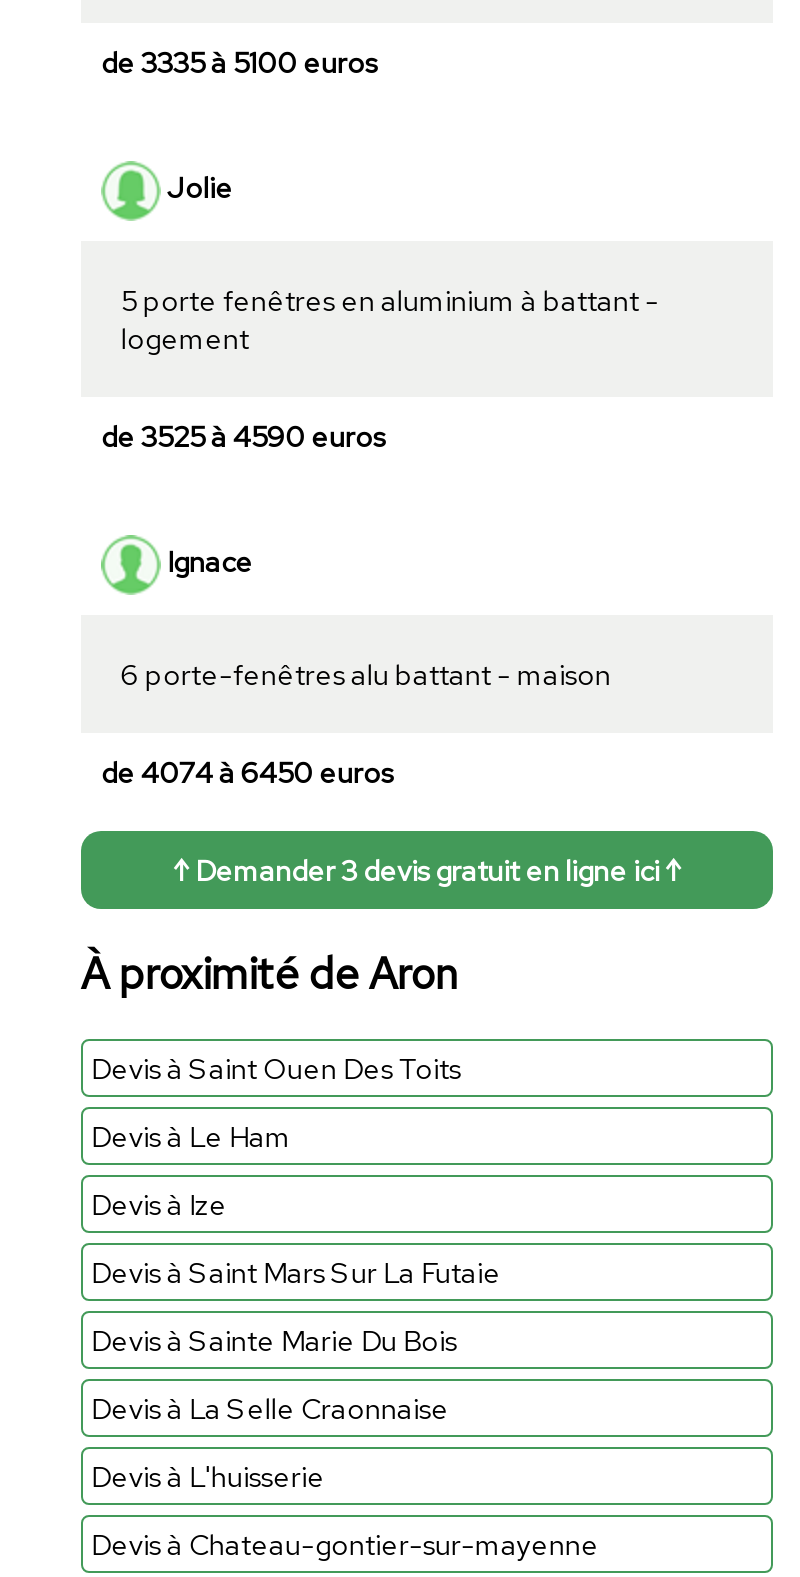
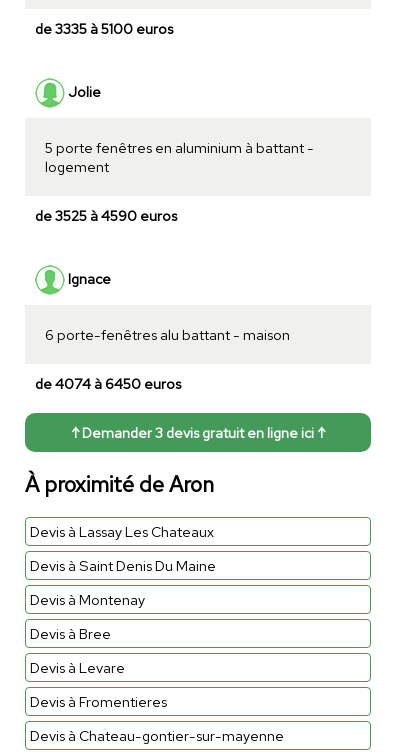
[91,1049,501,1495] Devis à Saint Ouen Des Toits | Devis à Le Ham | Devis à Ize | Devis à Saint Mars Sur La Futaie | Devis à Sainte Marie Du Bois | Devis à La Selle Craonnaise | Devis à L'huisserie -> [30,522,216,711] Devis à Lassay Les Chateaux | Devis à Saint Denis Du Maine | Devis à Montenay | Devis à Bree | Devis à Levare | Devis à Fromentieres

